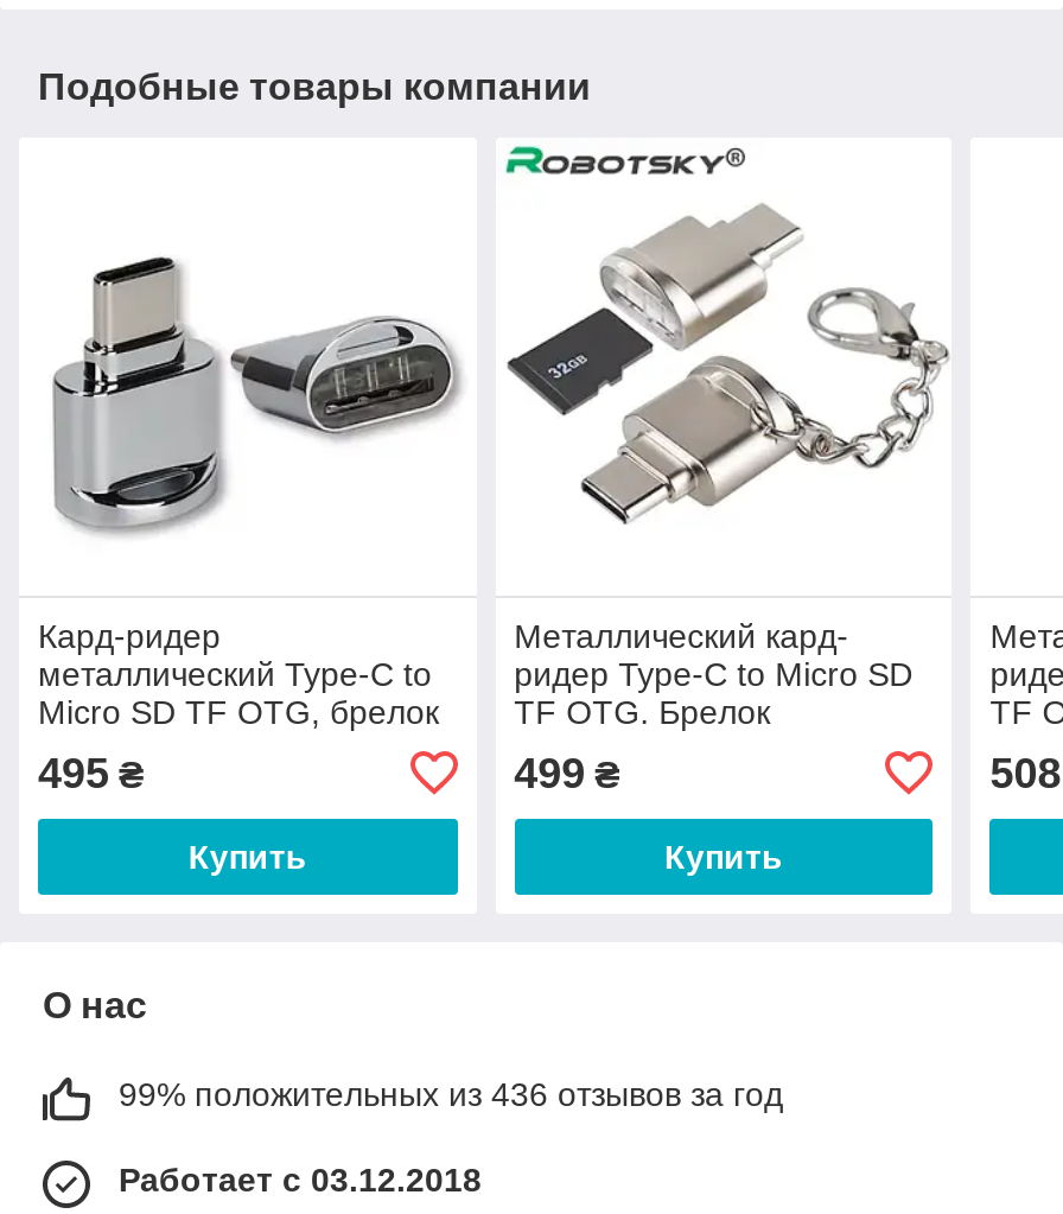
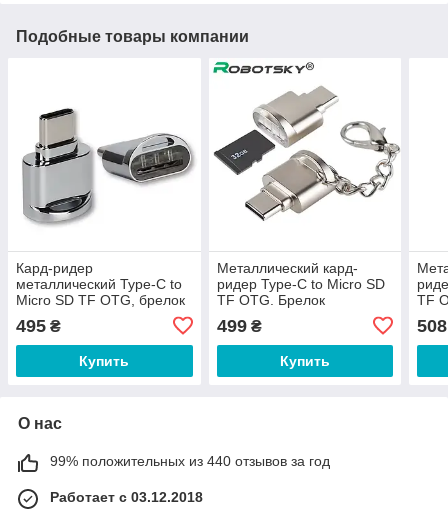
[119,1075,783,1113] 99% положительных из 436 отзывов за год -> [50,453,330,469] 99% положительных из 440 отзывов за год

